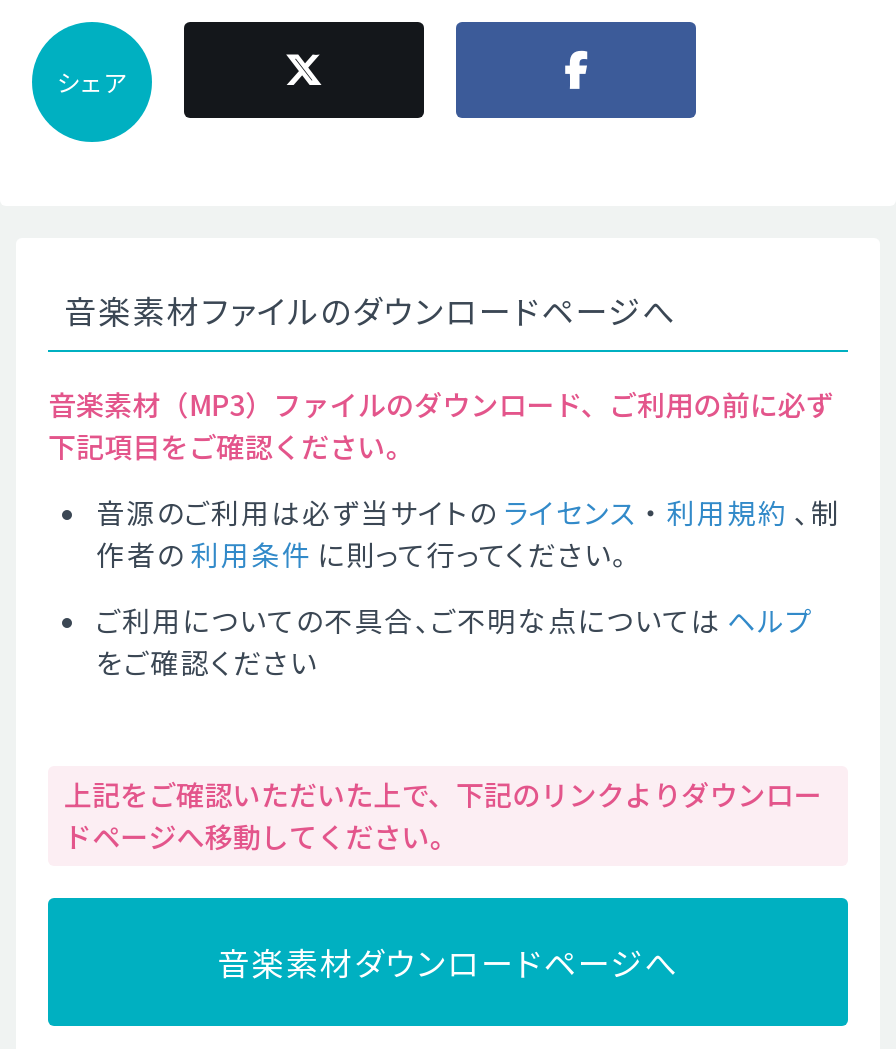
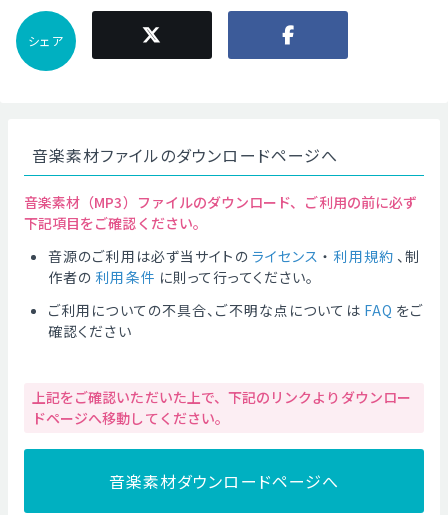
[96,600,814,682] ご利用についての不具合、ご不明な点については ヘルプ | をご確認ください -> [48,300,423,341] ご利用についての不具合、ご不明な点については FAQ をご | 確認ください

